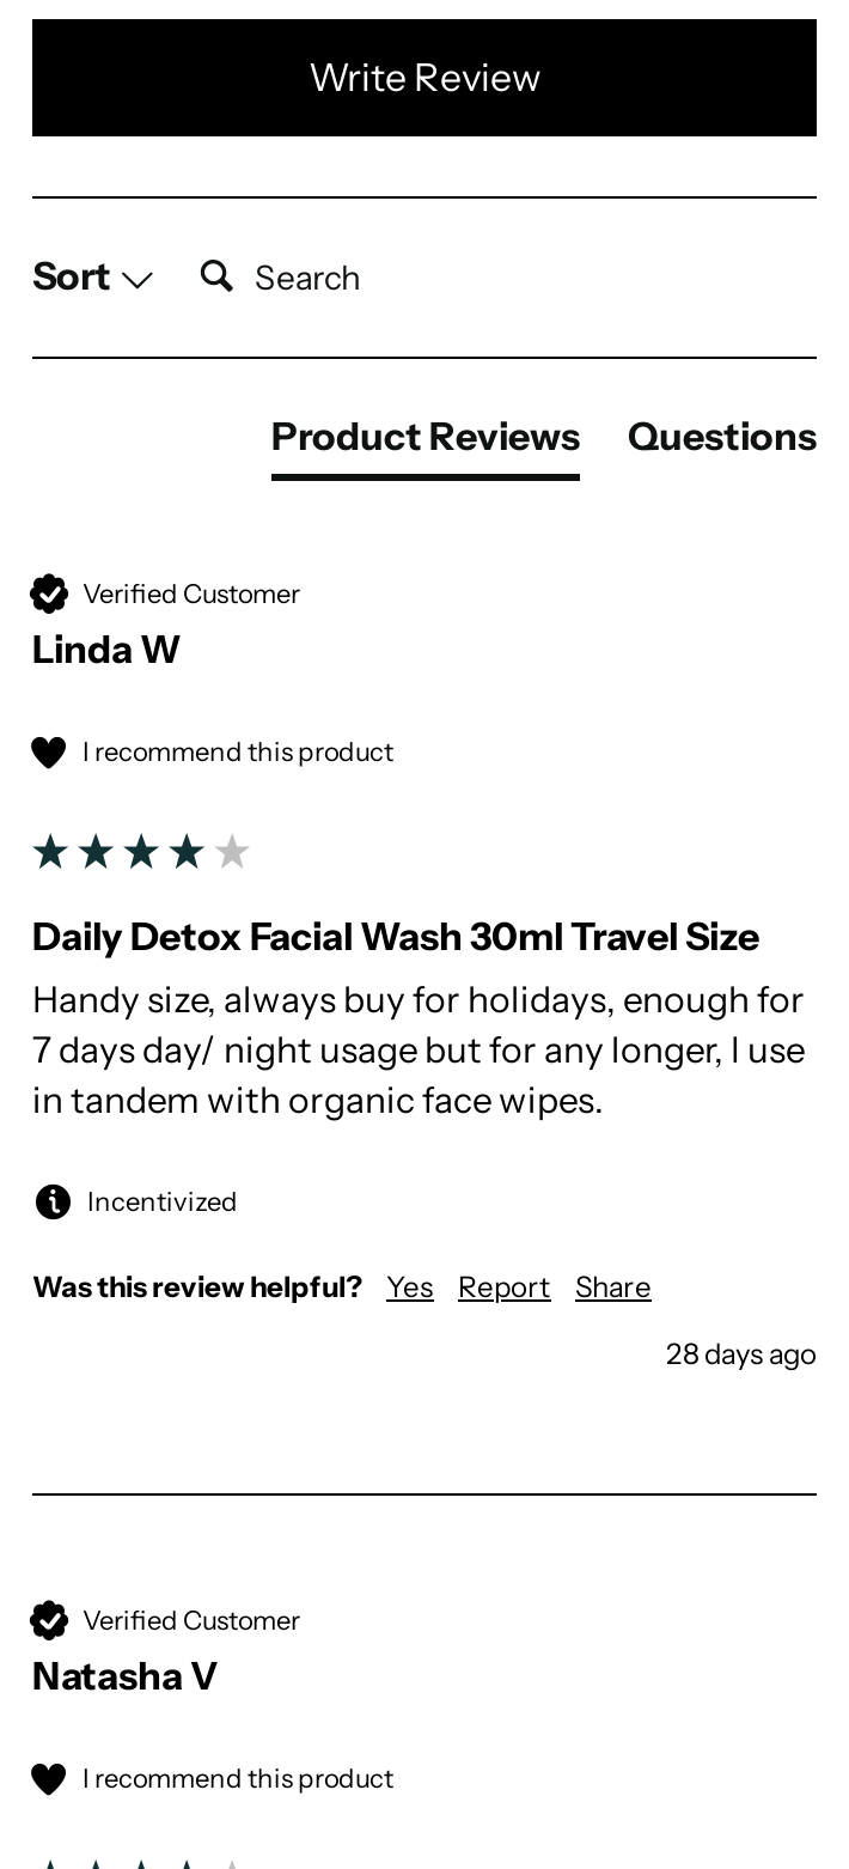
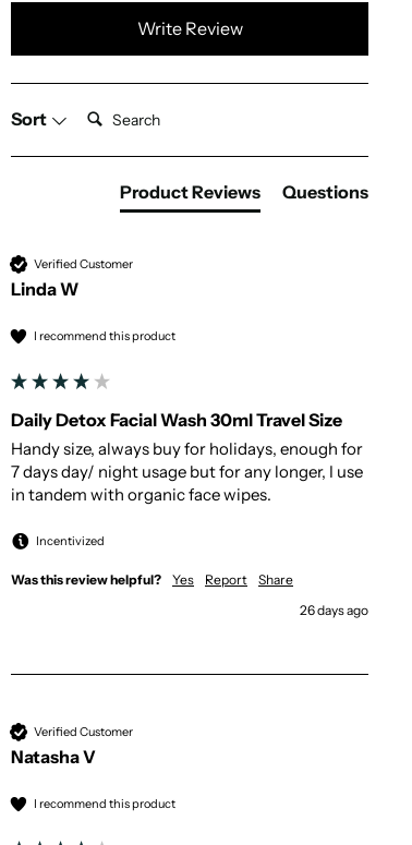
[666,1336,817,1372] 28 days ago -> [300,602,368,619] 26 days ago

